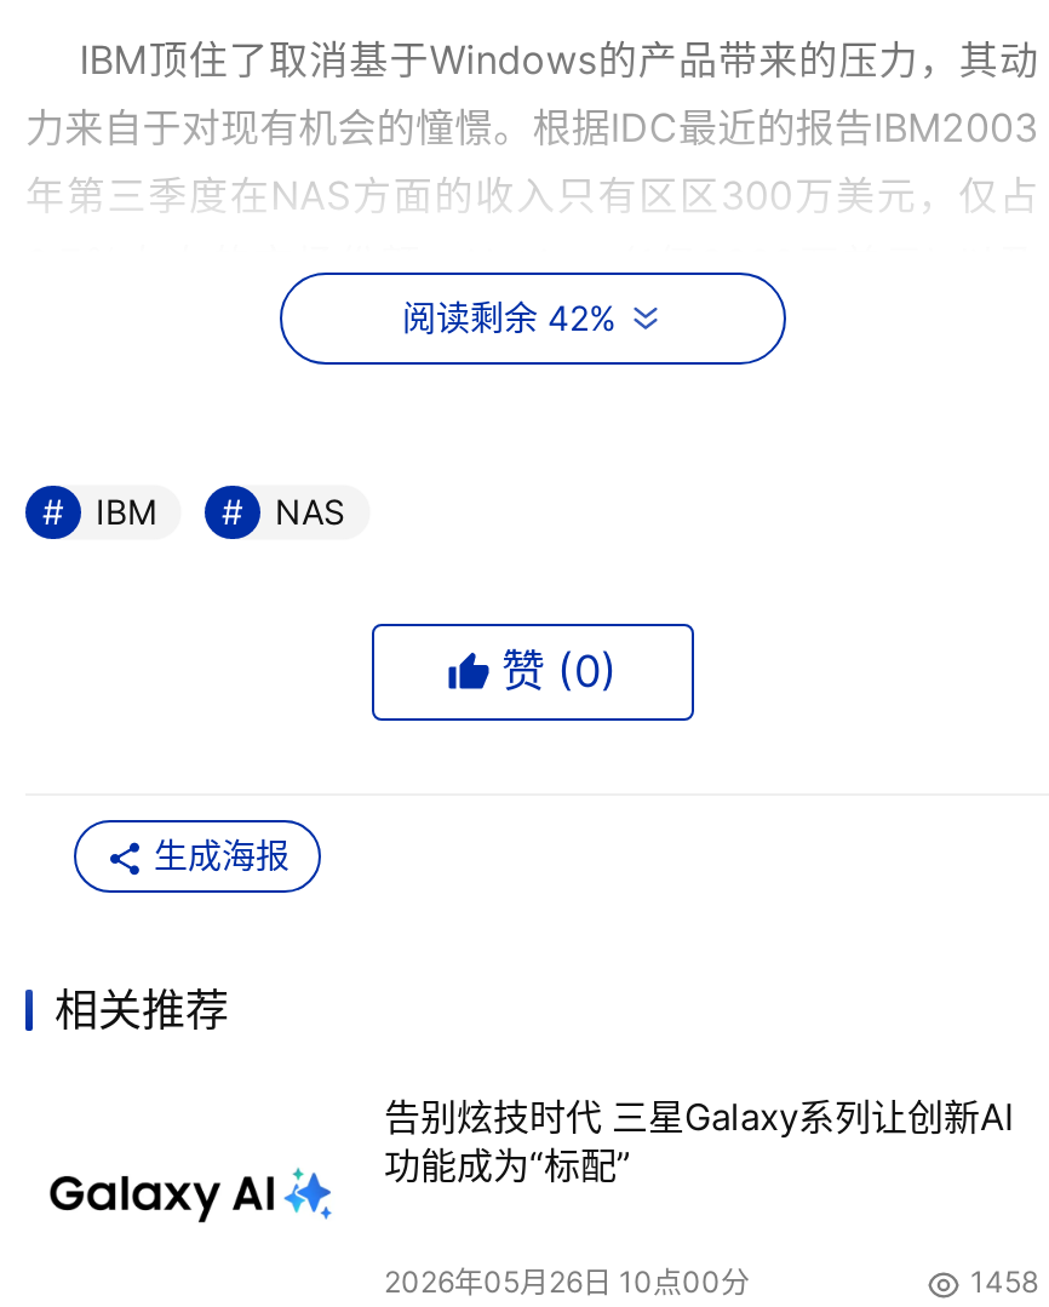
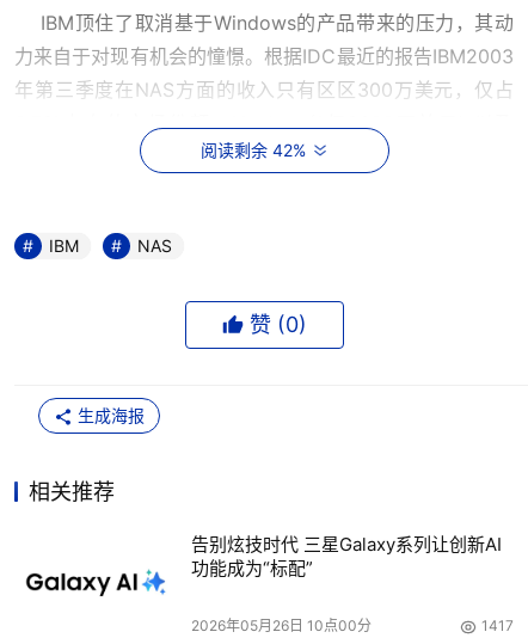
[970,1264,1038,1301] 1458 -> [481,617,514,635] 1417

